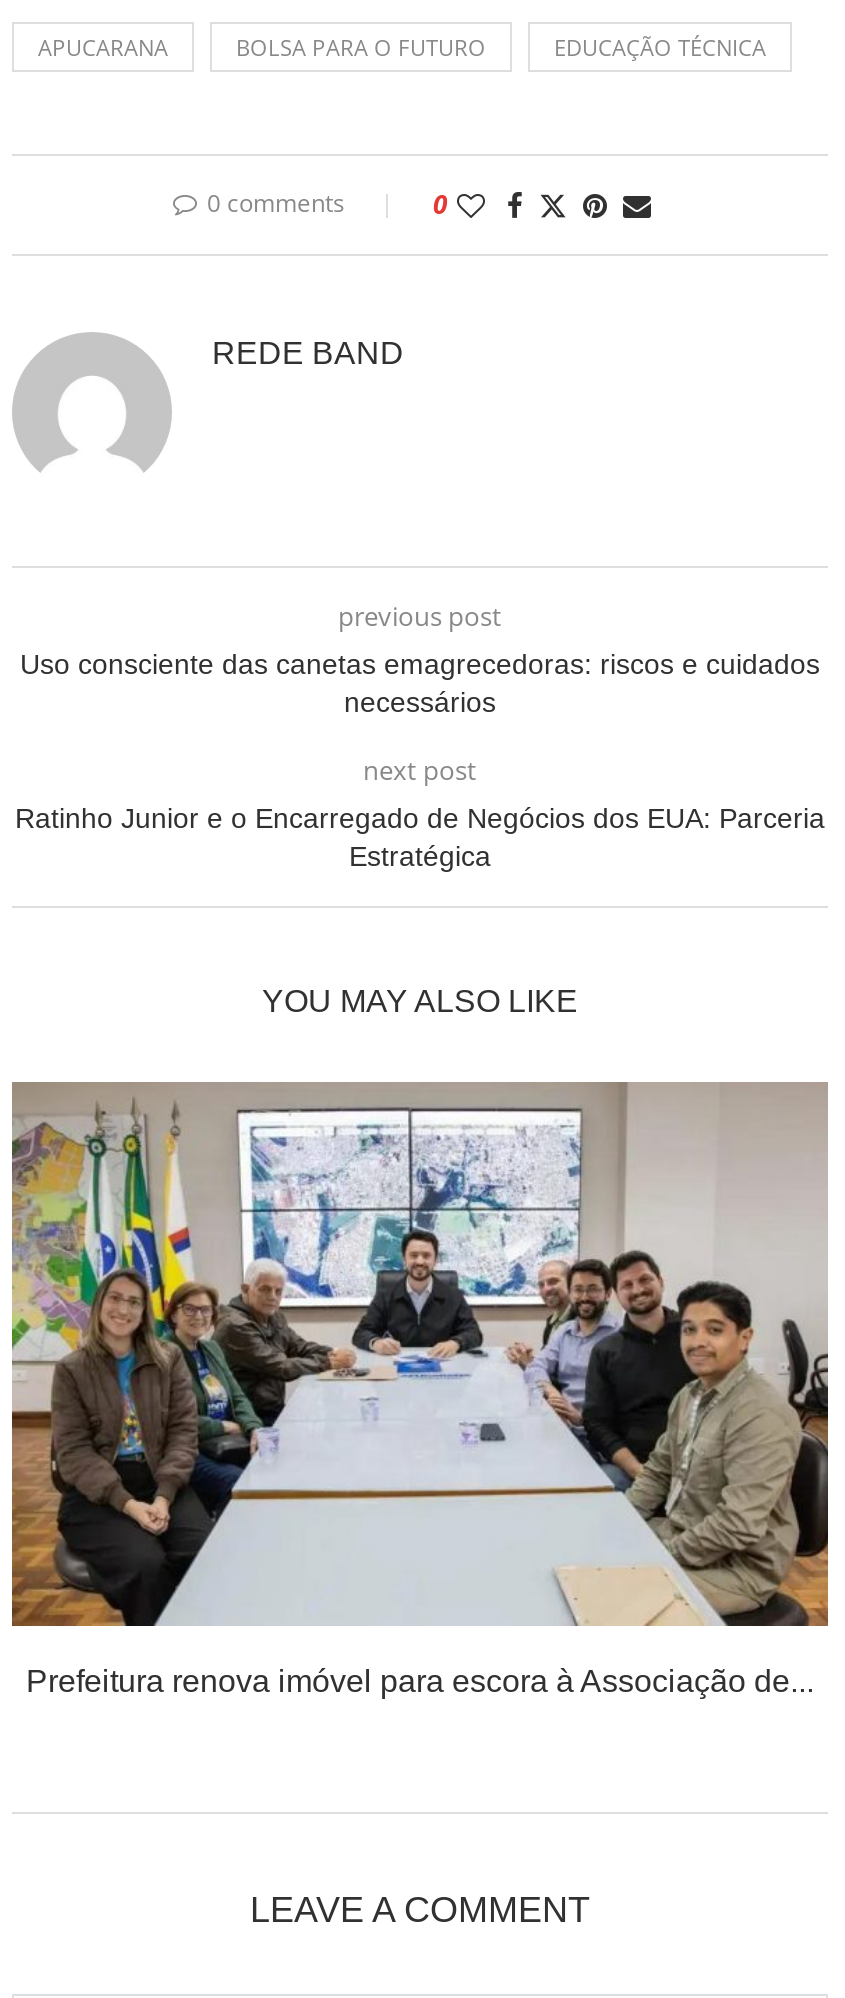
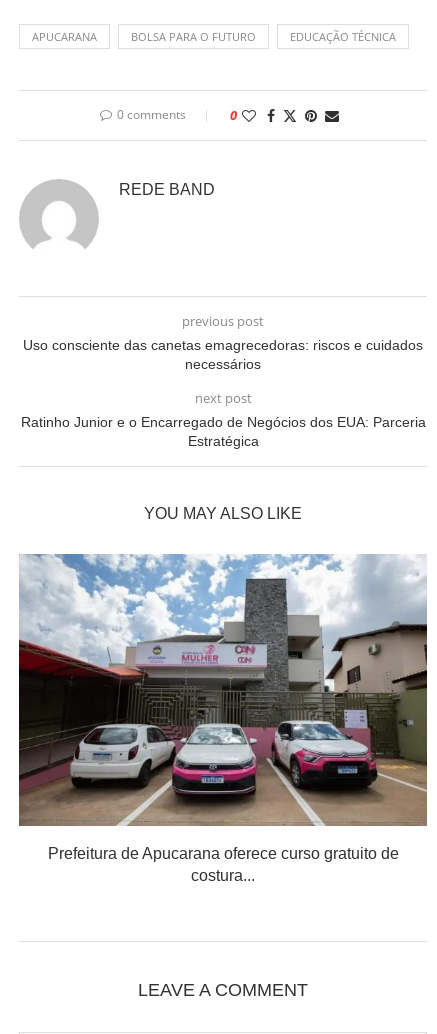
[10,1080,830,1698] [image] | Prefeitura renova imóvel para escora à Associação de... -> [18,554,428,884] [image] | Prefeitura de Apucarana oferece curso gratuito de | costura...

